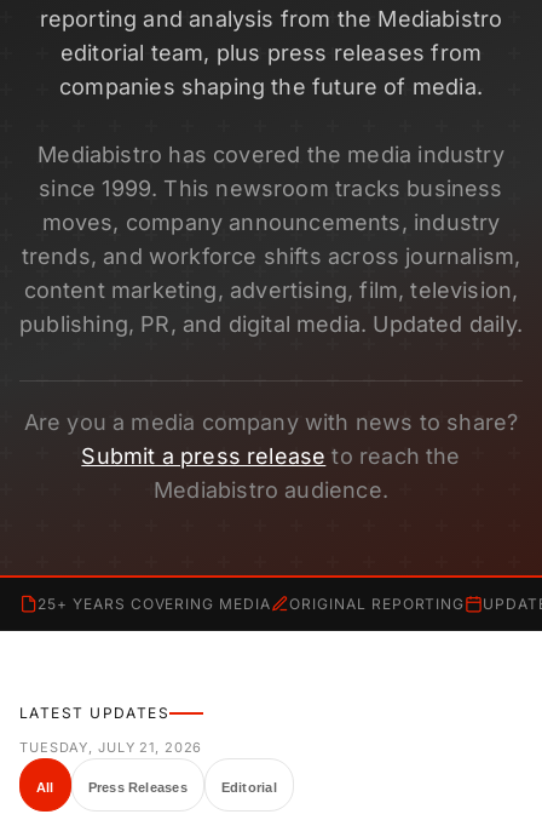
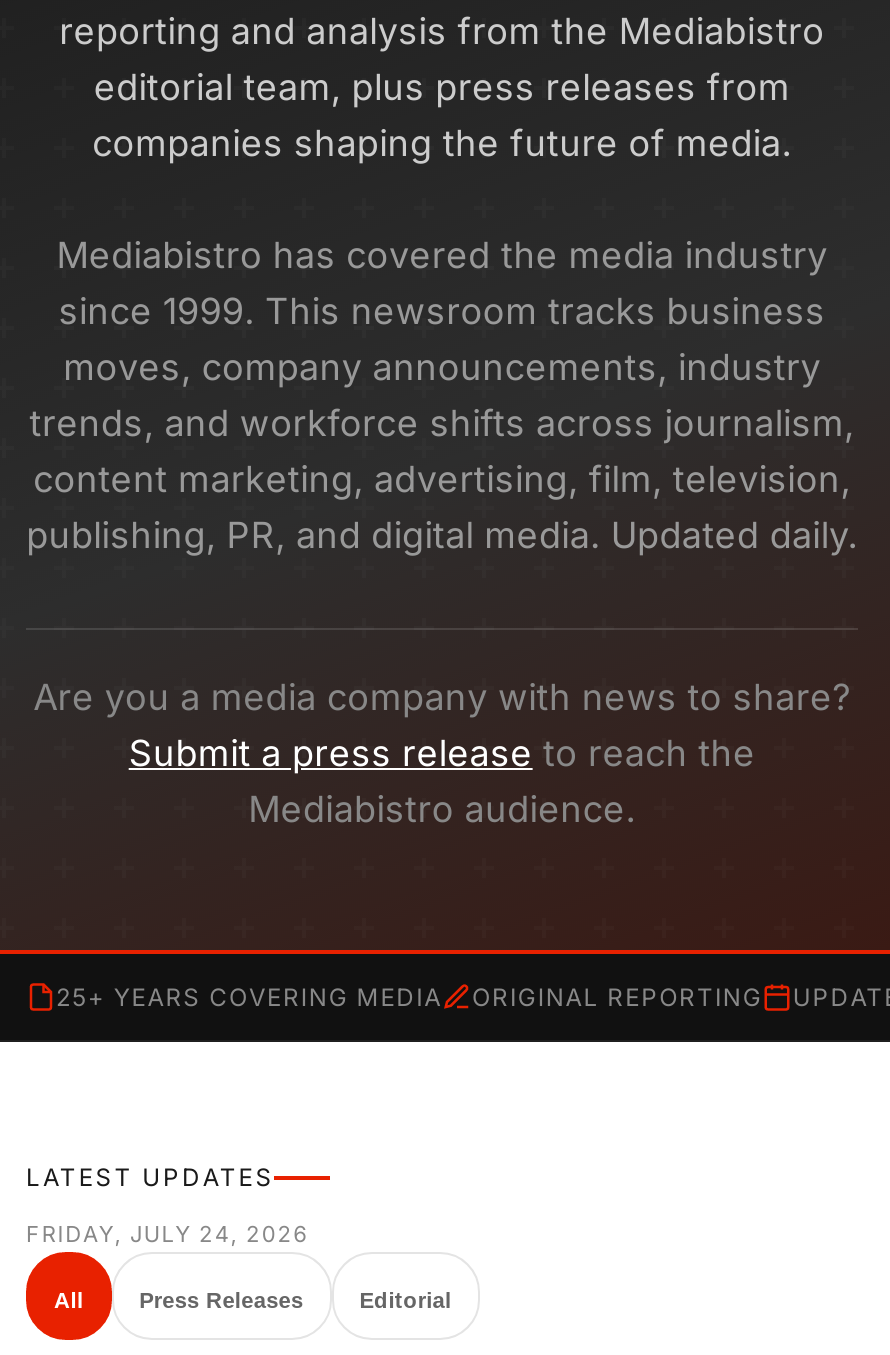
[19,739,203,756] TUESDAY, JULY 21, 2026 -> [26,1220,309,1248] FRIDAY, JULY 24, 2026

